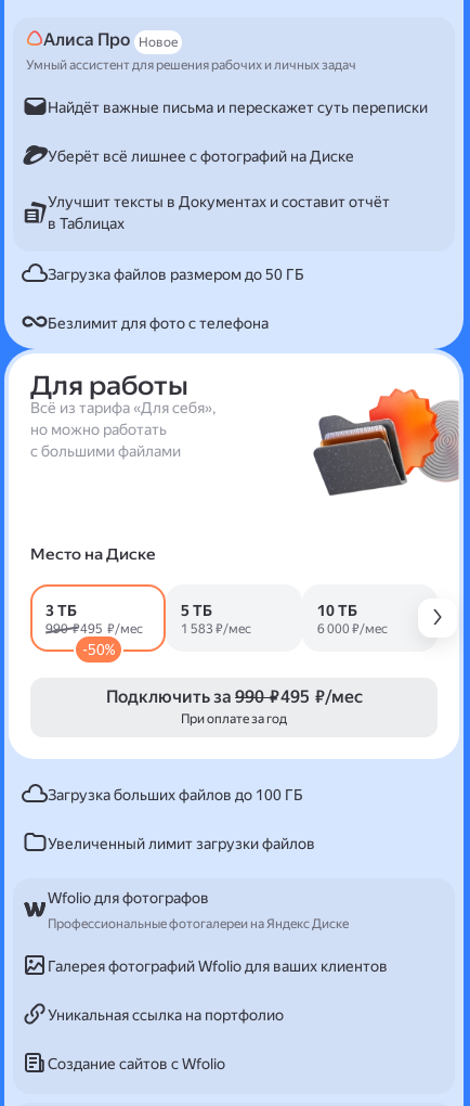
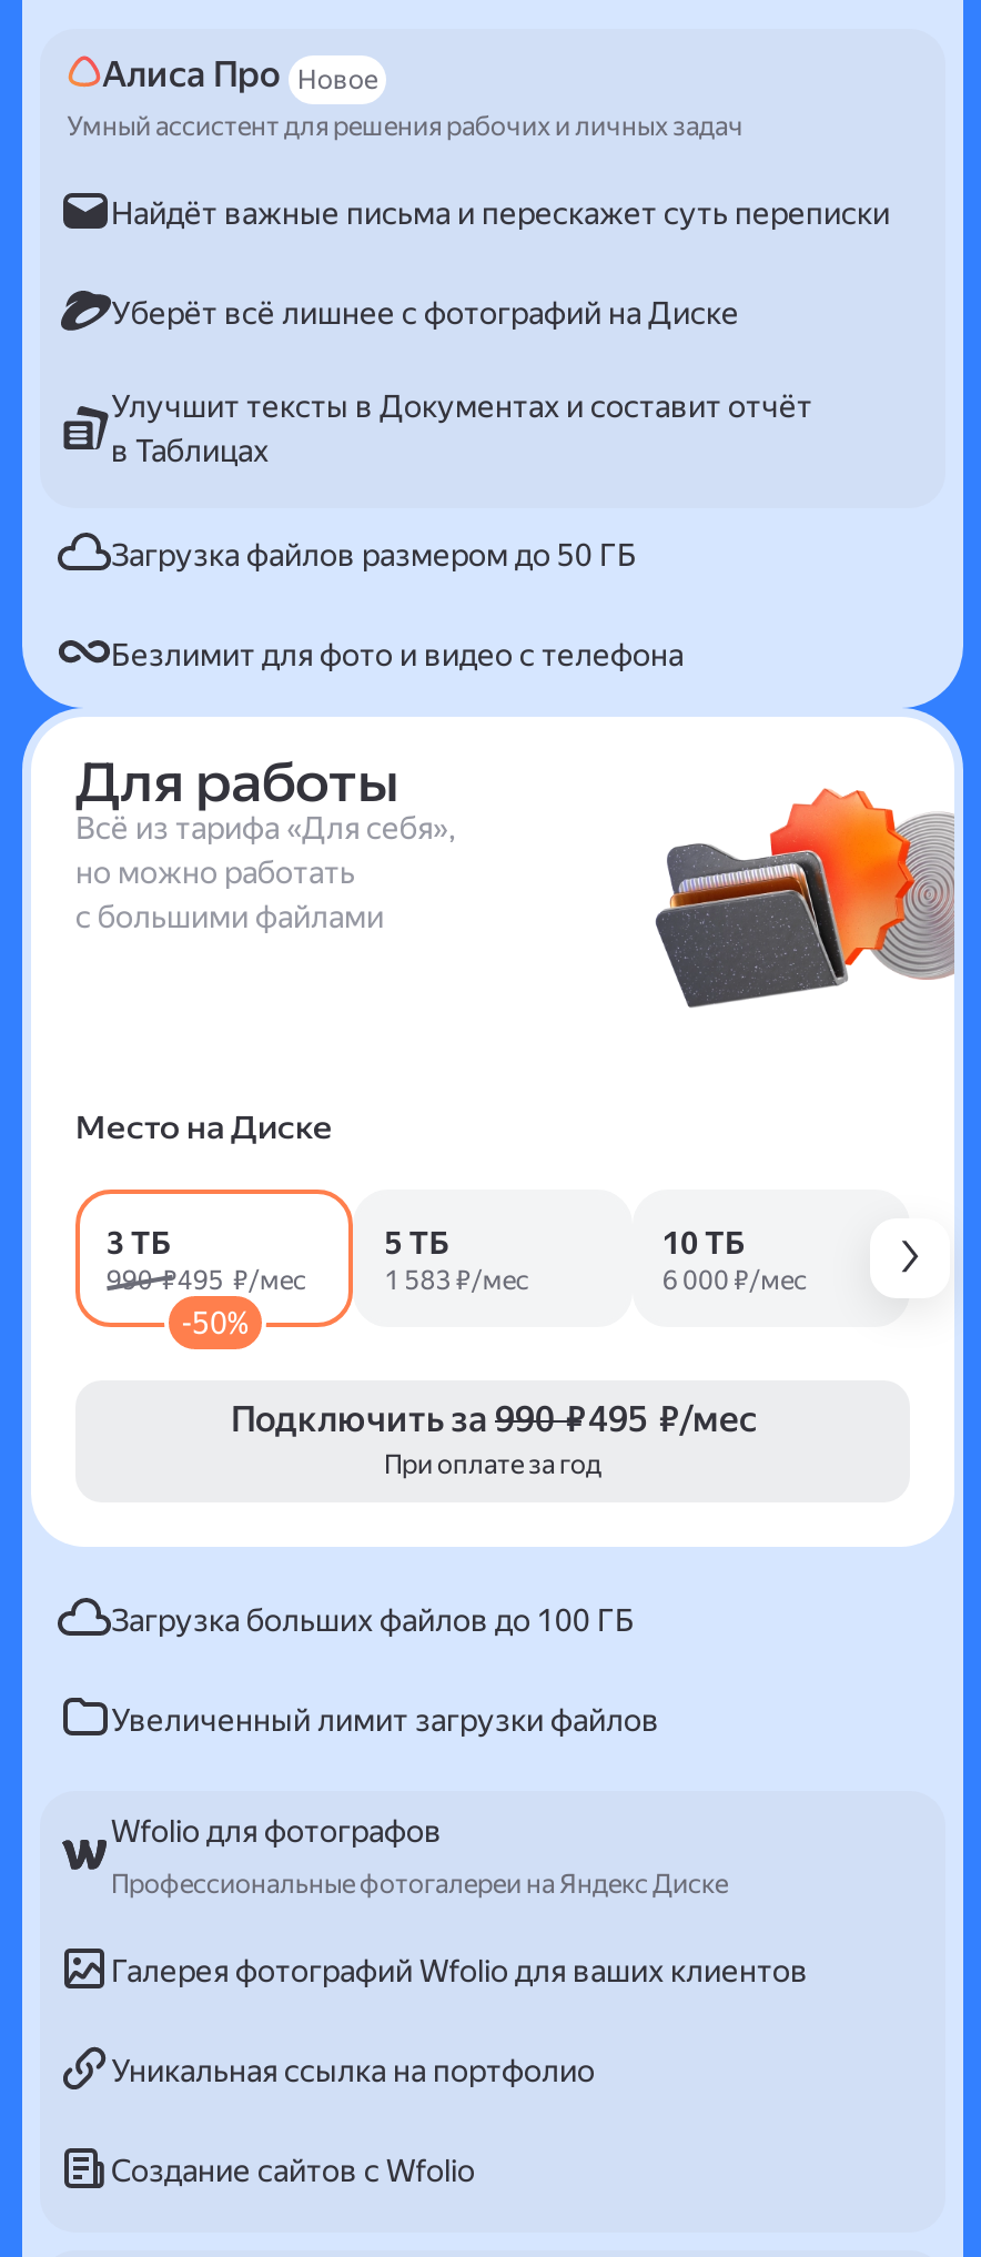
[48,314,269,331] Безлимит для фото с телефона -> [111,636,684,671] Безлимит для фото и видео с телефона

